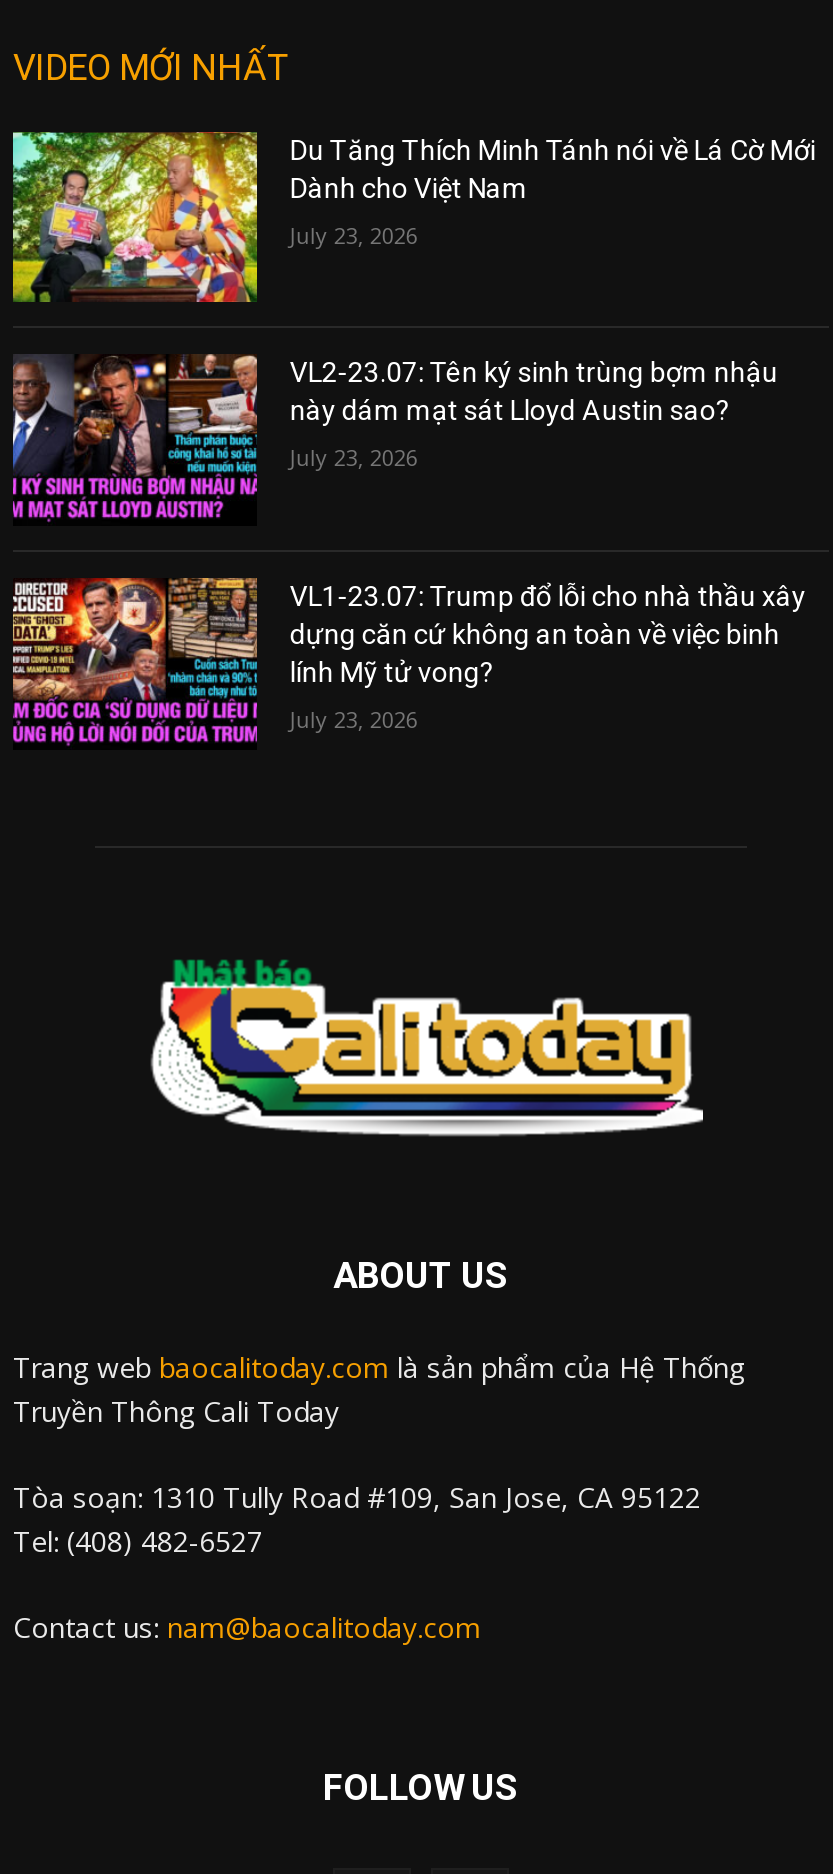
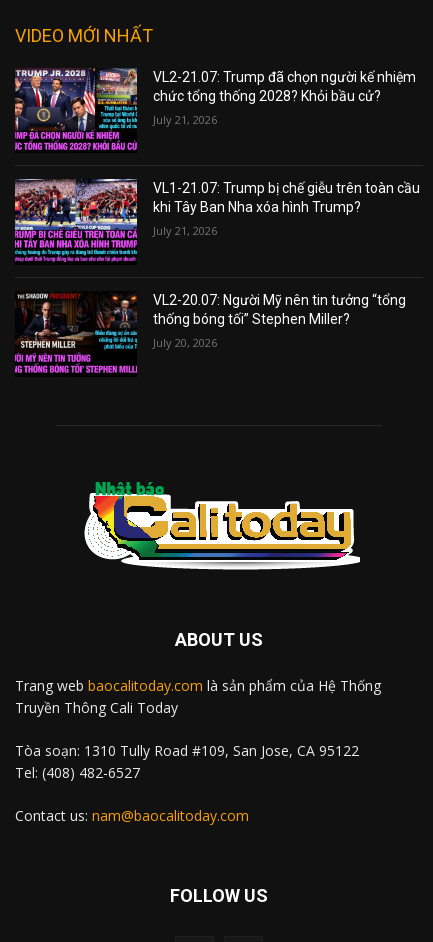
[11,130,816,304] [image] | Du Tăng Thích Minh Tánh nói về Lá Cờ Mới | Dành cho Việt Nam -> [14,68,416,153] [image] | VL2-21.07: Trump đã chọn người kế nhiệm | chức tổng thống 2028? Khỏi bầu cử?
[290,219,418,249] July 23, 2026 -> [153,112,217,127] July 21, 2026
[11,352,778,518] [image] | VL2-23.07: Tên ký sinh trùng bợm nhậu | này dám mạt sát Lloyd Austin sao? -> [14,178,420,262] [image] | VL1-21.07: Trump bị chế giễu trên toàn cầu | khi Tây Ban Nha xóa hình Trump?
[290,443,418,473] July 23, 2026 -> [153,223,217,238] July 21, 2026
[11,576,806,742] [image] | VL1-23.07: Trump đổ lỗi cho nhà thầu xây | dựng căn cứ không an toàn về việc binh | lính Mỹ tử vong? -> [15,291,406,372] [image] | VL2-20.07: Người Mỹ nên tin tưởng “tổng | thống bóng tối” Stephen Miller?
[290,704,418,734] July 23, 2026 -> [153,335,217,350] July 20, 2026

